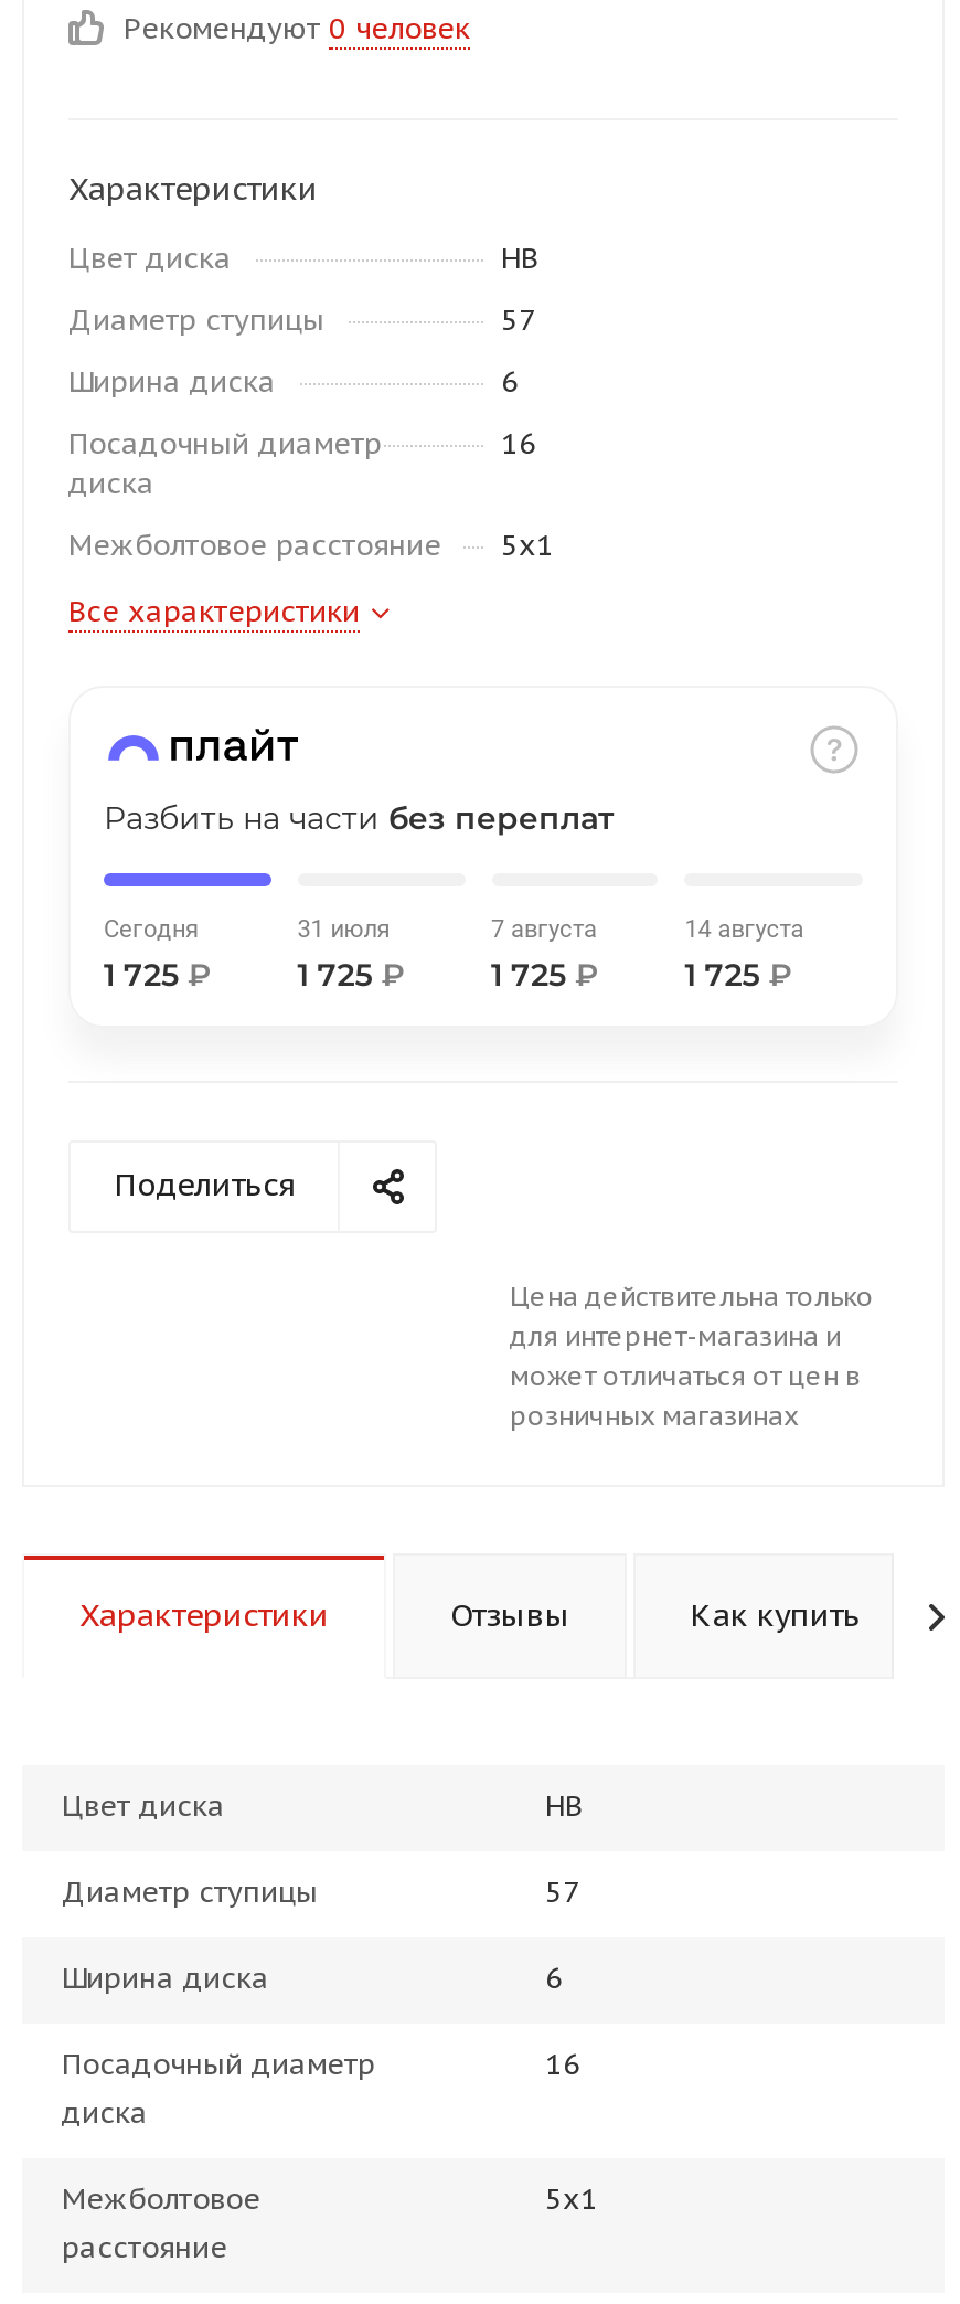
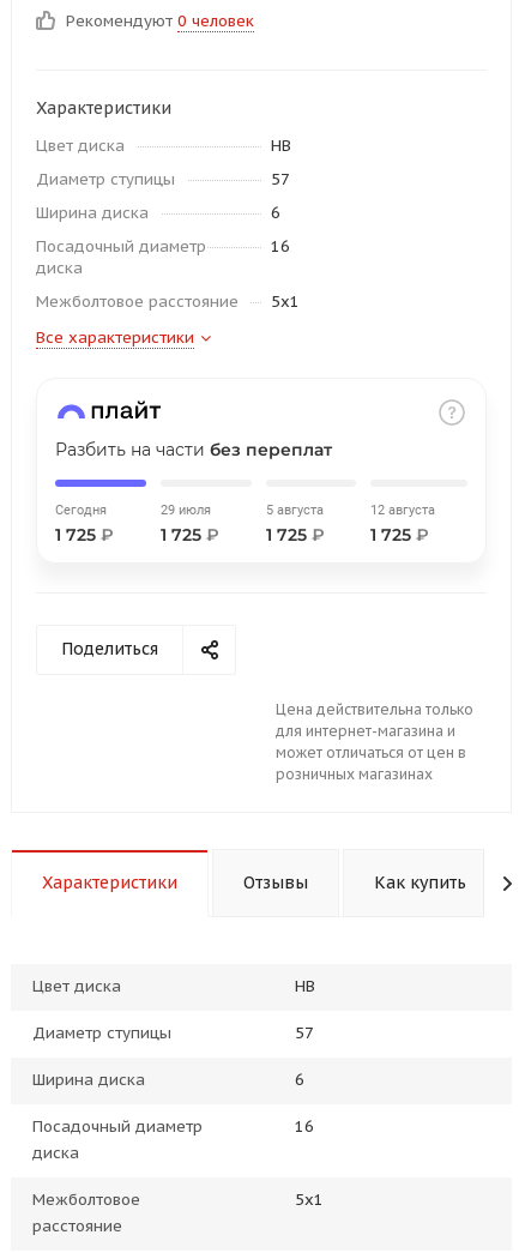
[297,915,390,944] 31 июля -> [160,502,211,518] 29 июля
[491,915,597,944] 7 августа -> [265,502,323,518] 5 августа
[685,915,804,944] 14 августа -> [371,502,435,518] 12 августа

